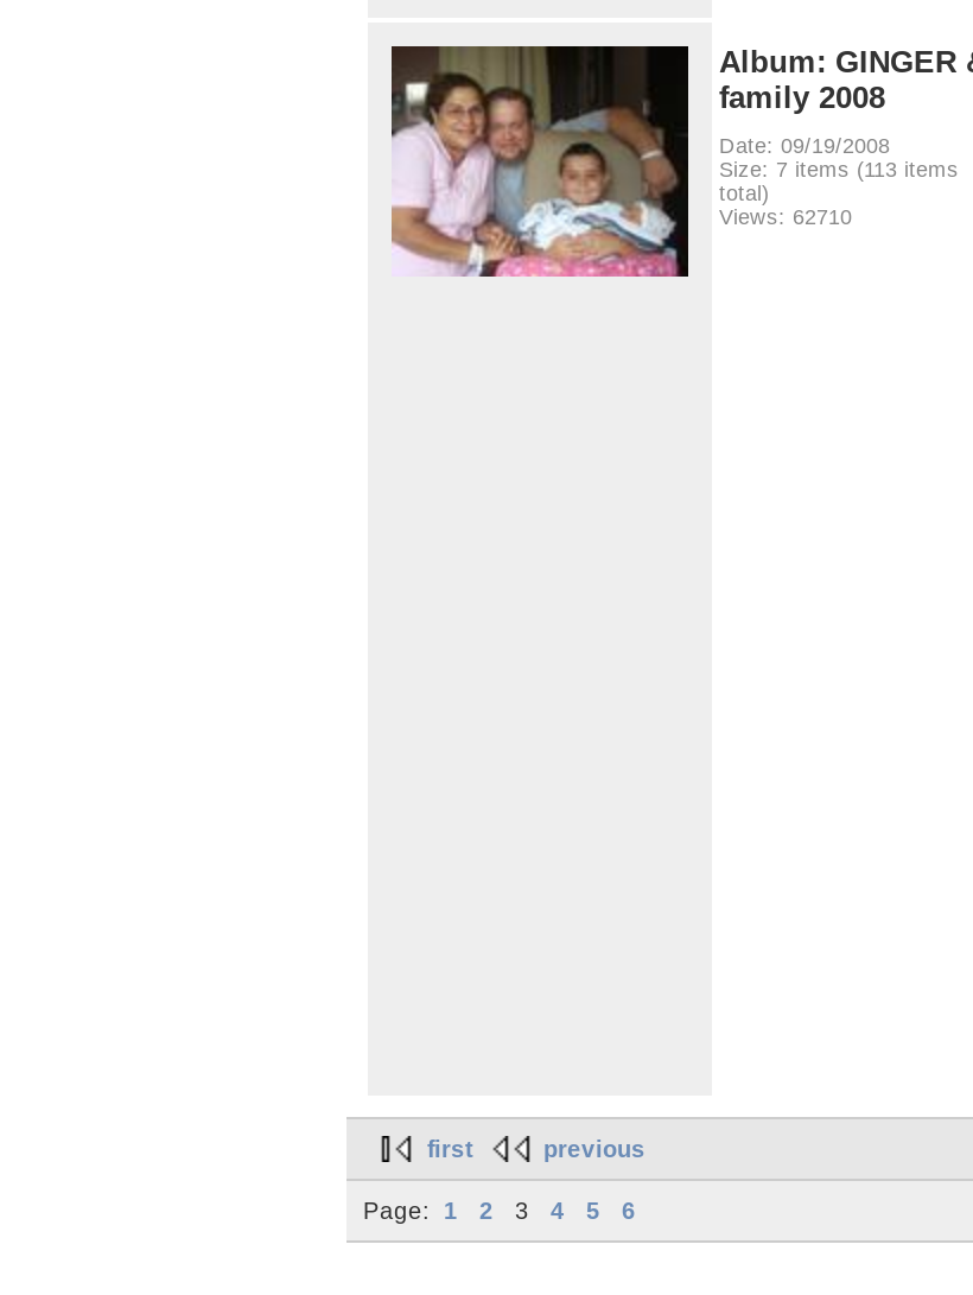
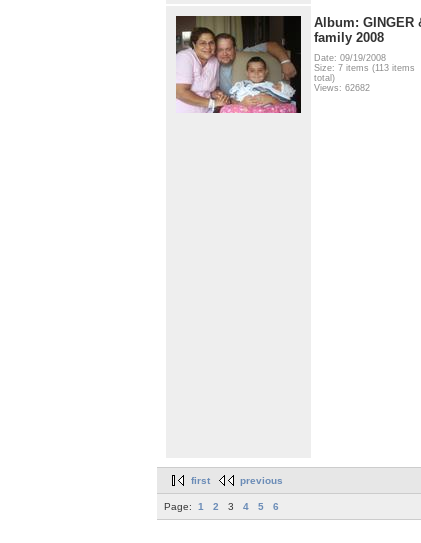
[719,205,852,228] Views: 62710 -> [314,83,370,93] Views: 62682

